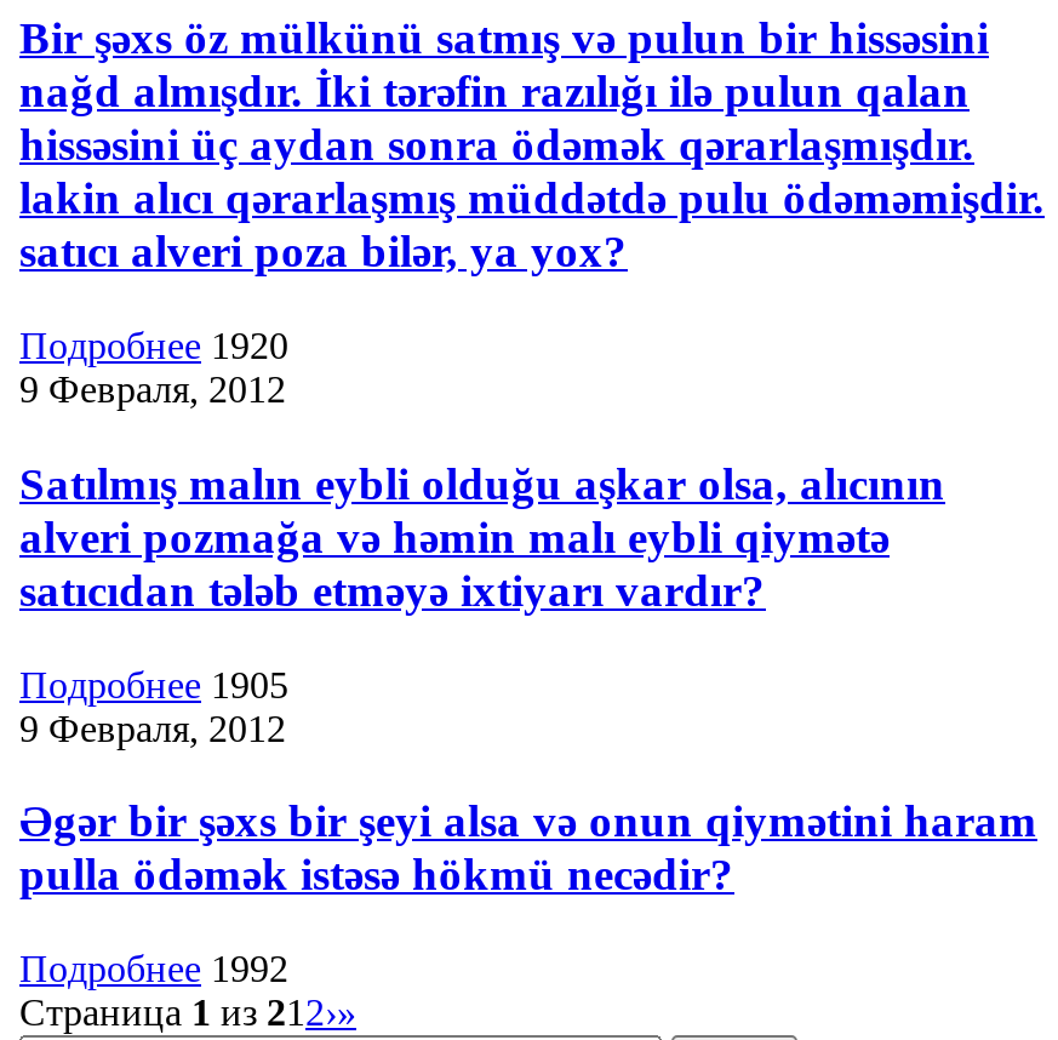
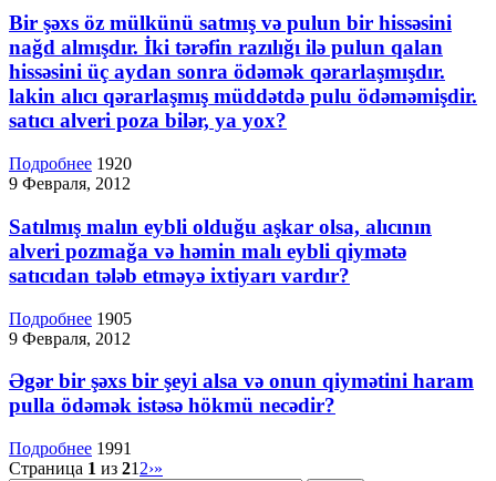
[19,948,288,989] Подробнее 1992 -> [9,439,132,458] Подробнее 1991

